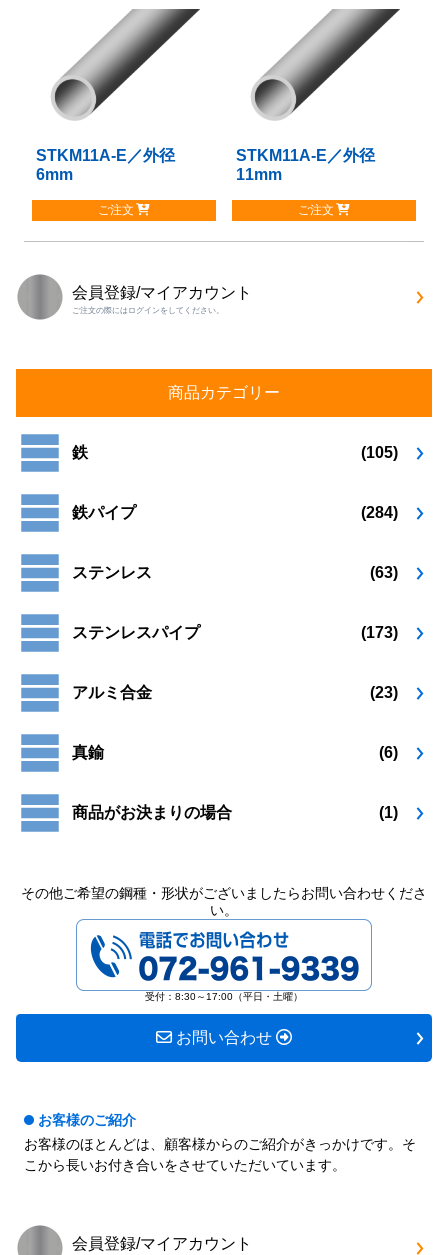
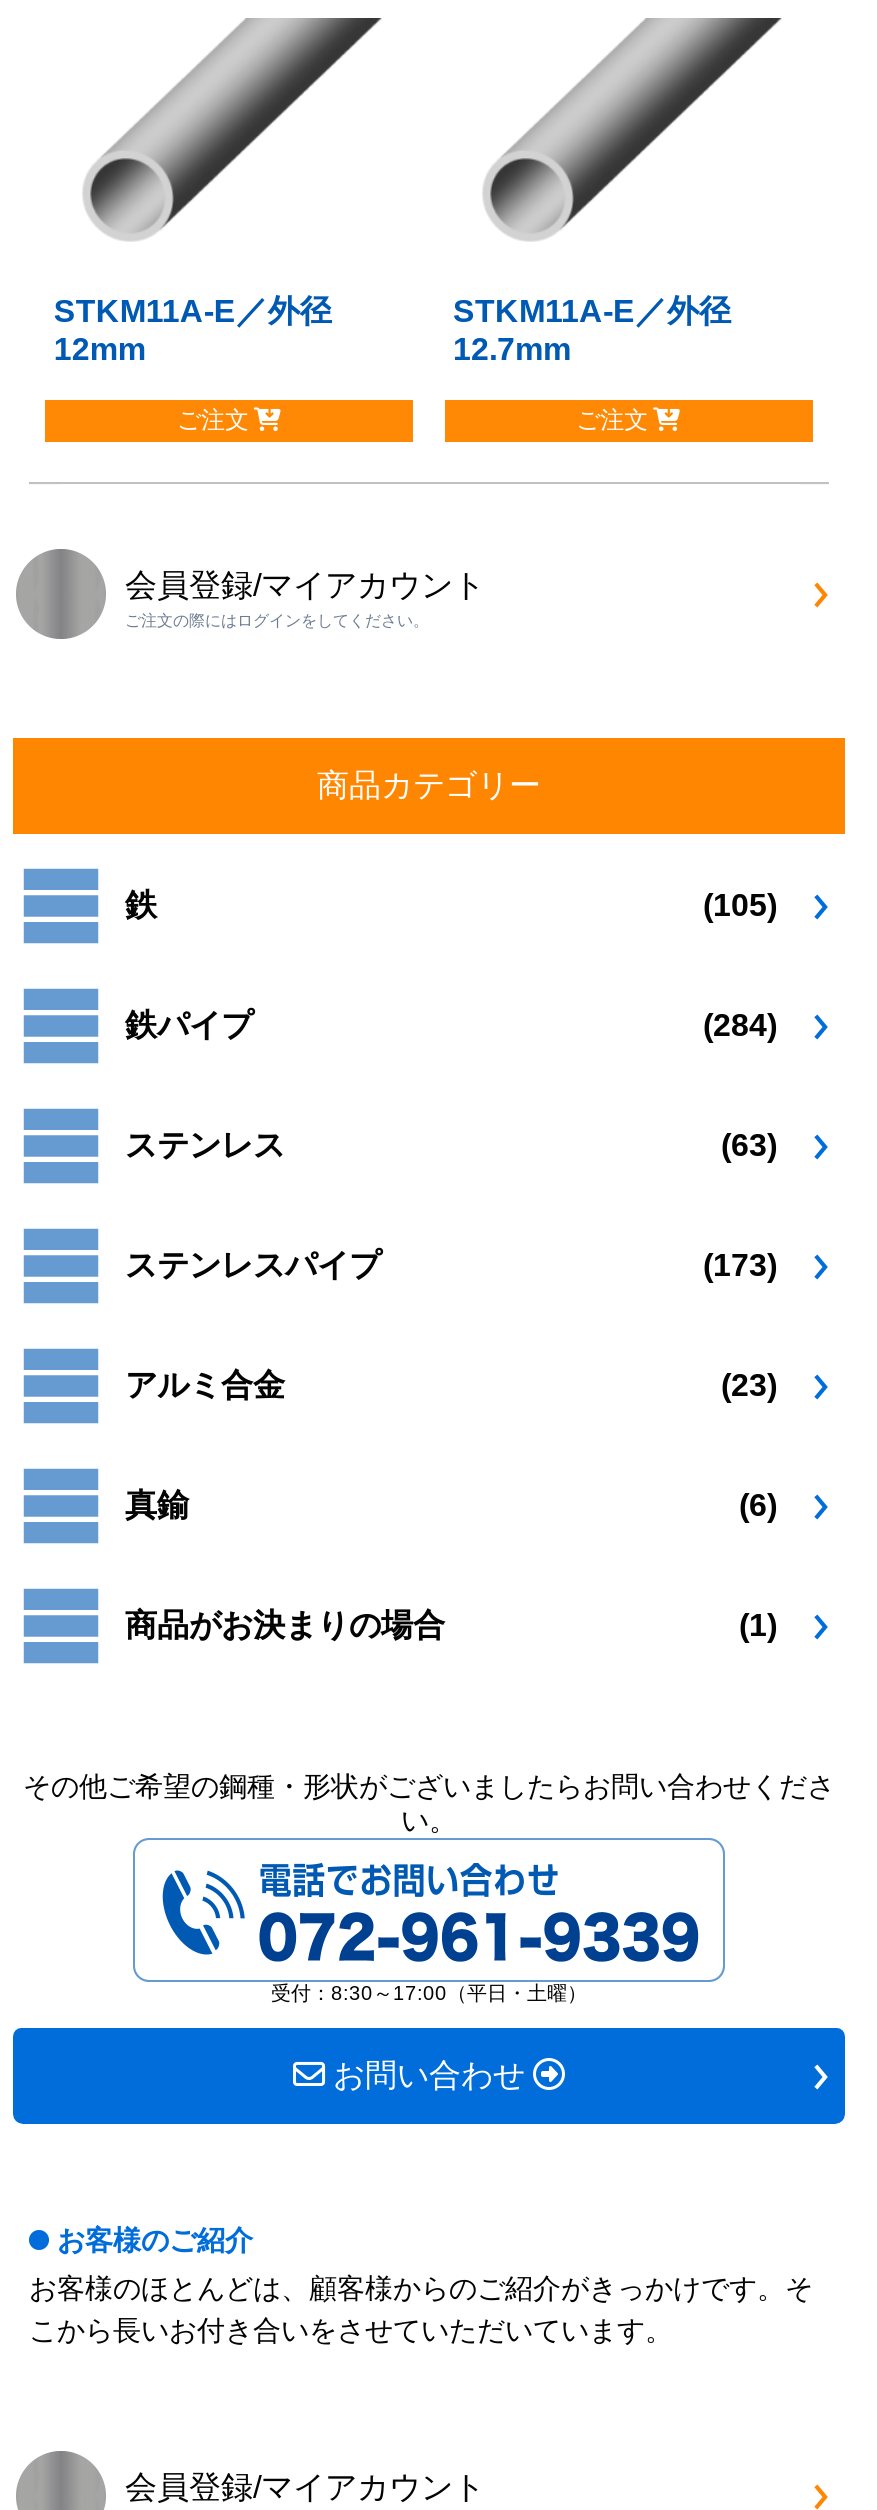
[36,165,73,182] 6mm -> [54,331,146,365] 12mm
[236,165,282,182] 11mm -> [453,331,571,365] 12.7mm

